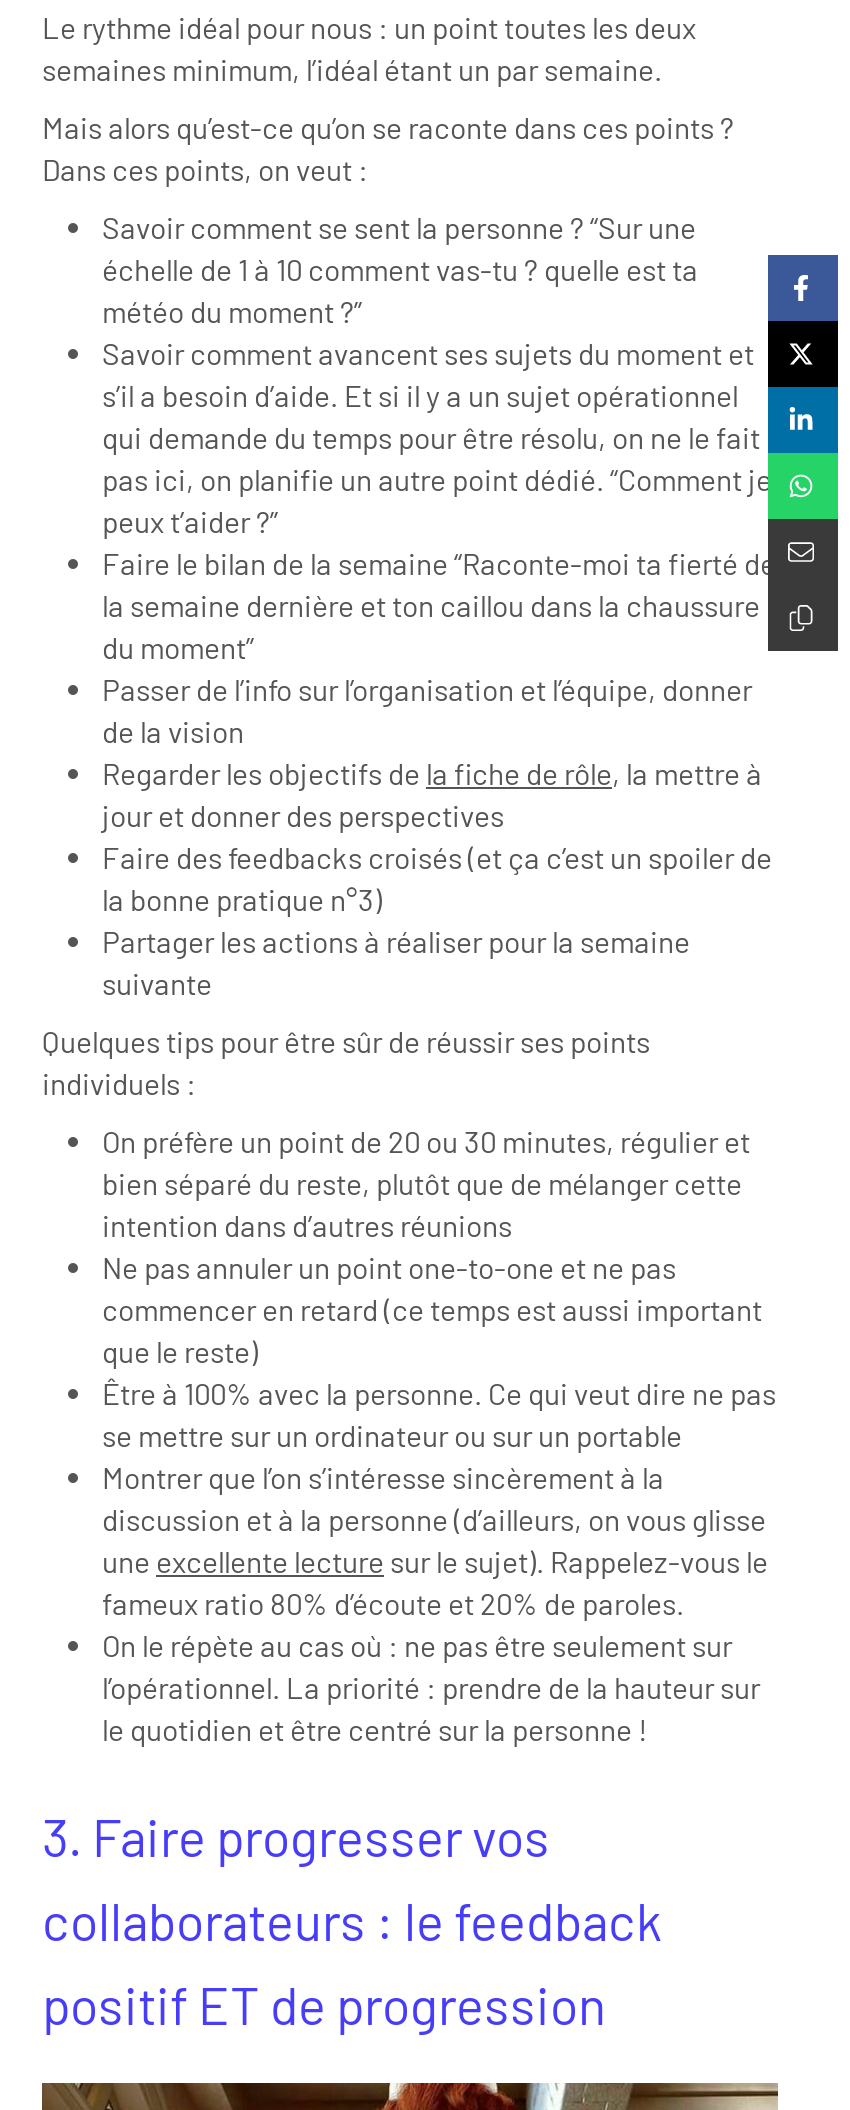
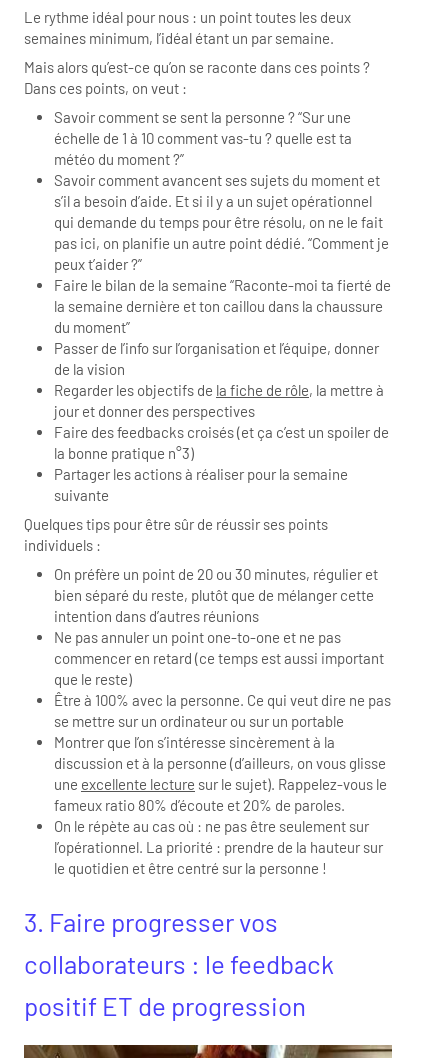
[766,252,840,654] [image] -> none

